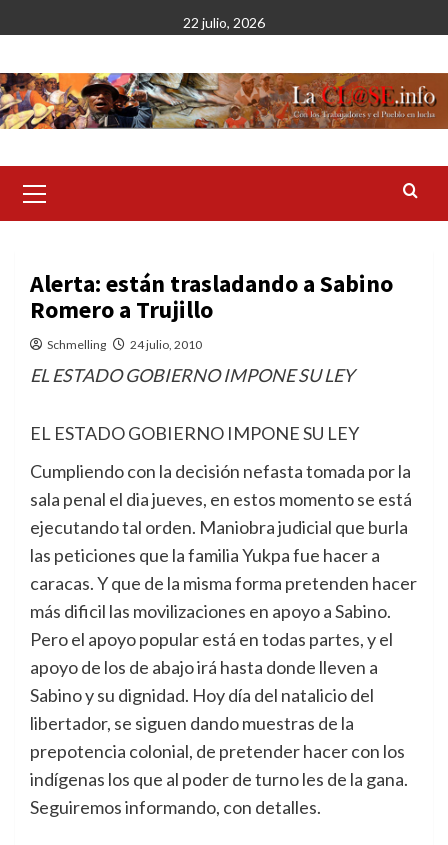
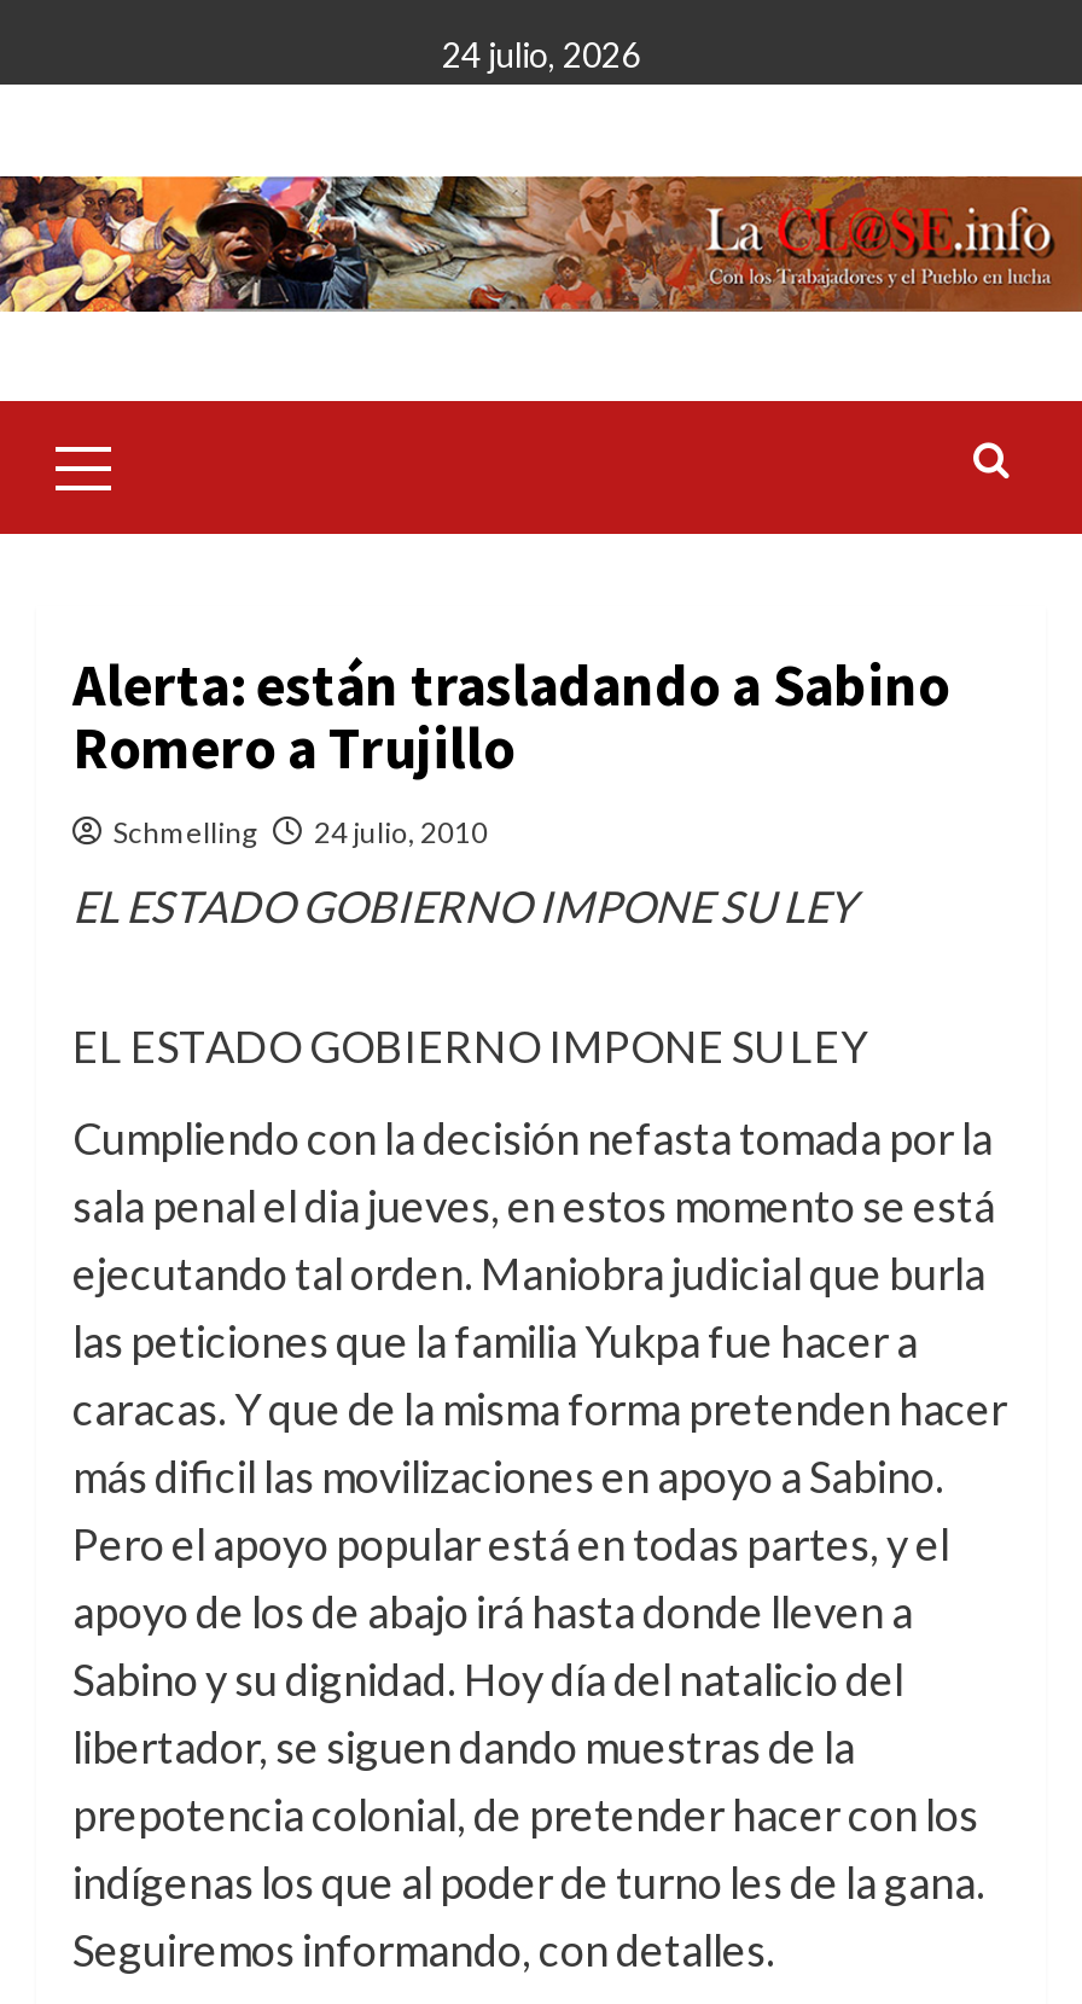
[183,14,265,31] 22 julio, 2026 -> [442,34,640,75] 24 julio, 2026

